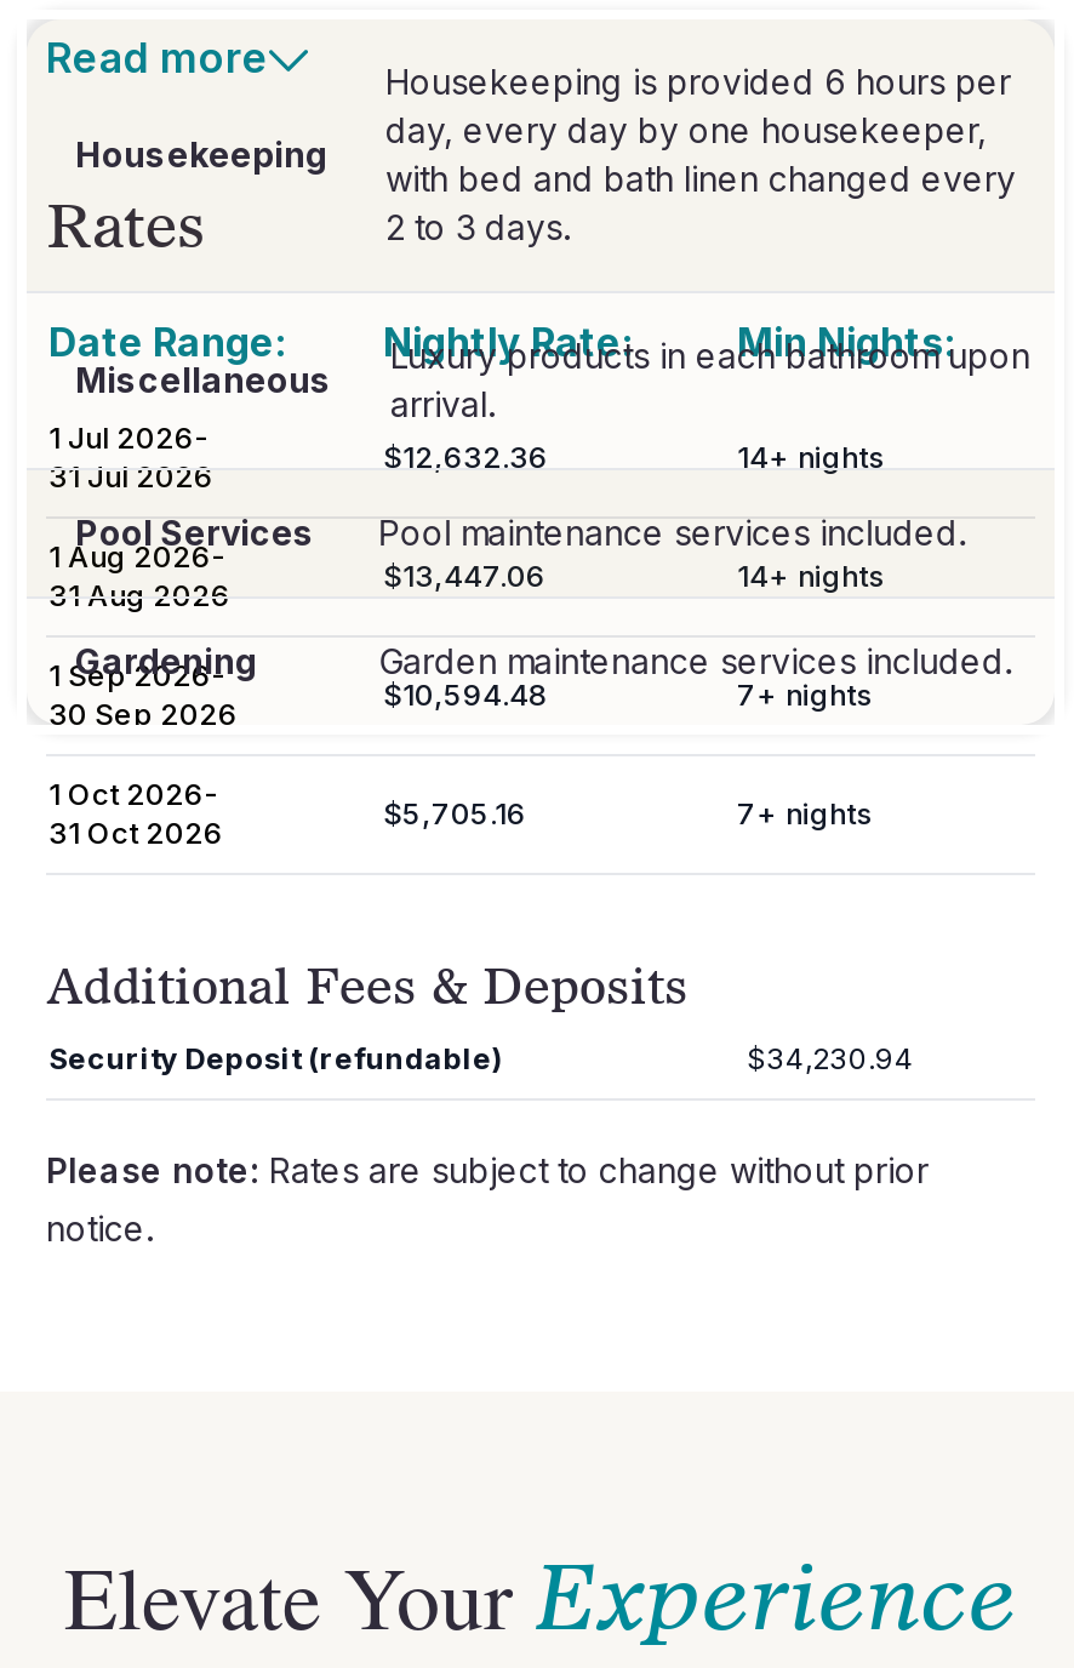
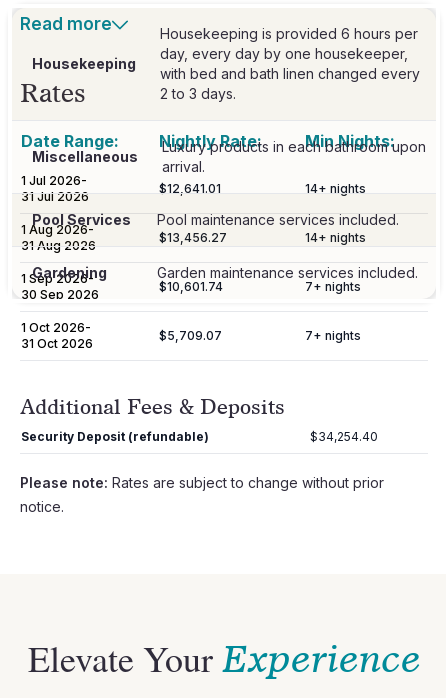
[383,439,548,475] $12,632.36 -> [159,181,221,196] $12,641.01
[383,558,545,594] $13,447.06 -> [159,230,227,245] $13,456.27
[383,676,548,713] $10,594.48 -> [159,279,223,294] $10,601.74
[383,795,526,832] $5,705.16 -> [159,328,222,343] $5,709.07
[747,1040,914,1076] $34,230.94 -> [310,429,378,444] $34,254.40

